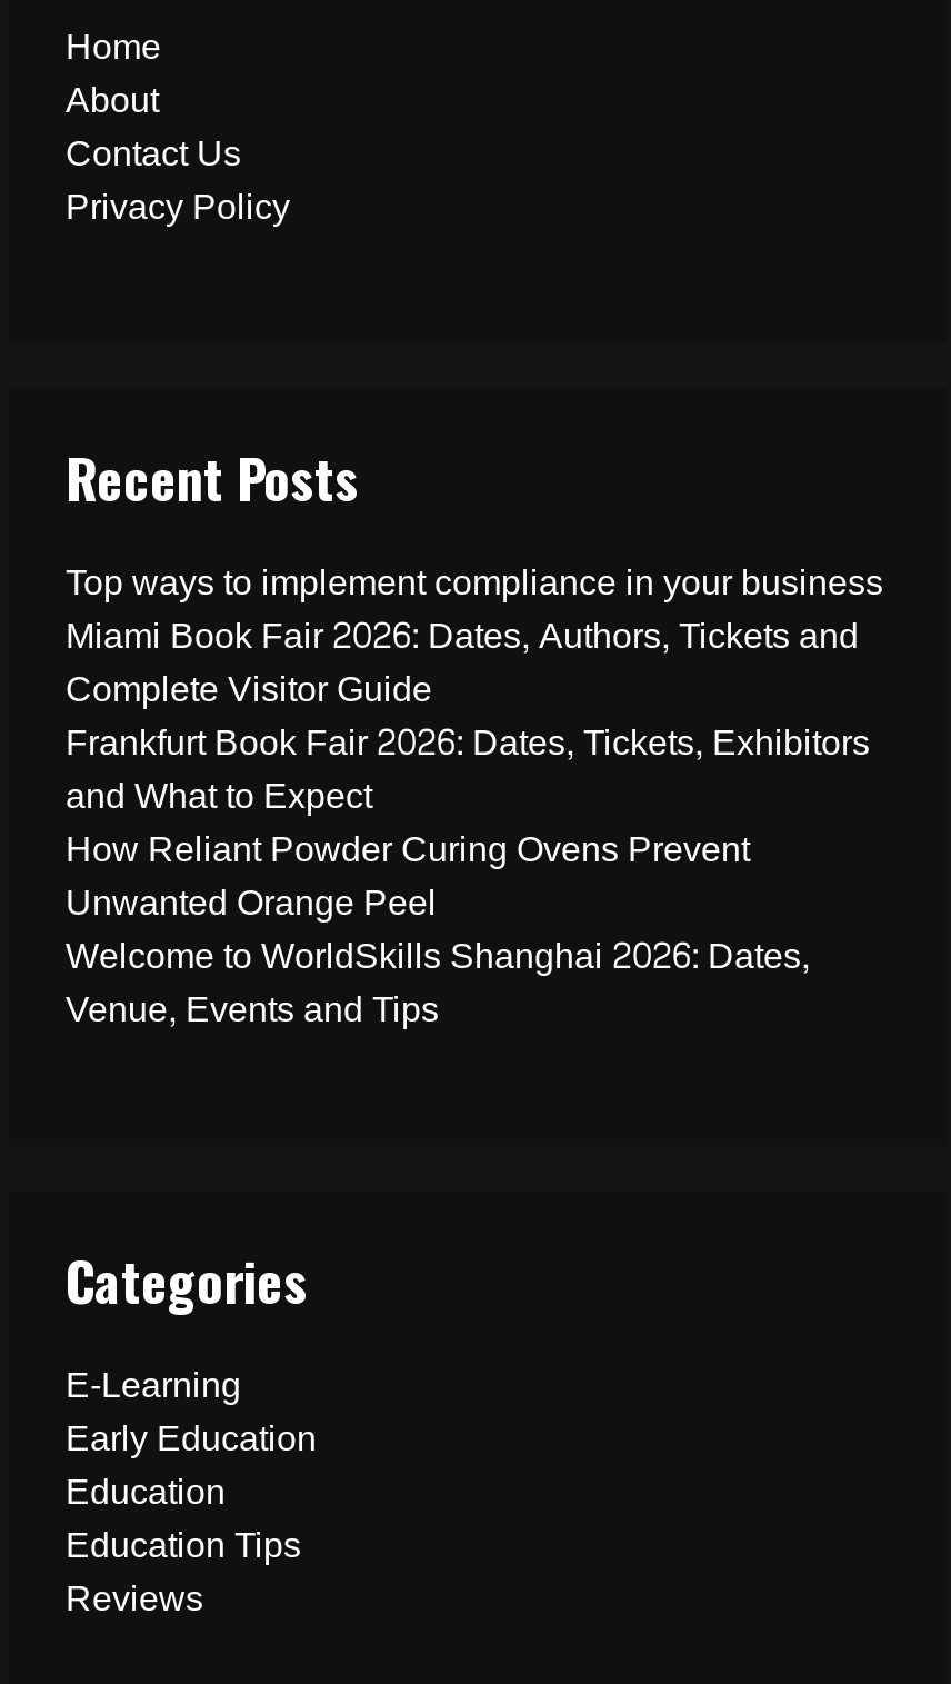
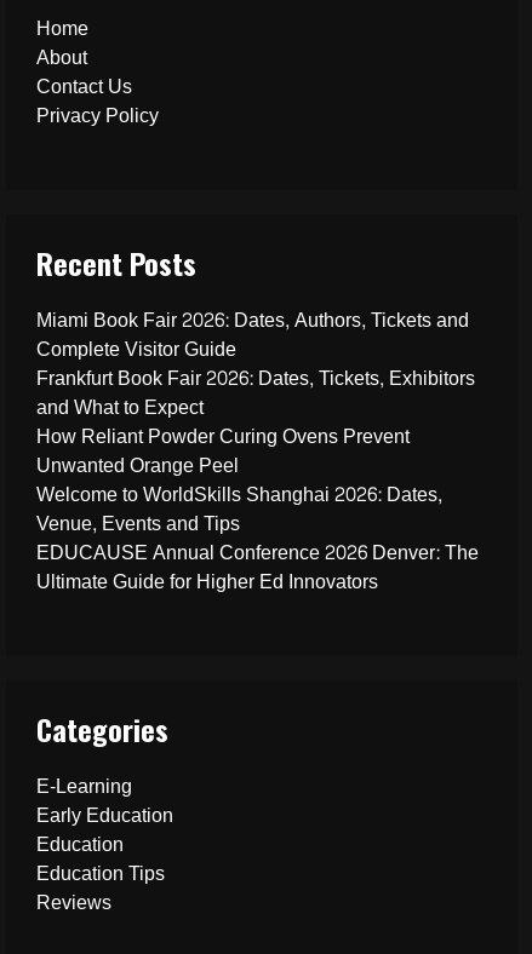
[65,549,883,614] Top ways to implement compliance in your business -> none
moved [65,603,870,1041] -> [37,302,476,541]: Miami Book Fair 2026: Dates, Authors, Tickets and | Complete Visitor Guide | Frankfurt Book Fair 2026: Dates, Tickets, Exhibitors | and What to Expect | How Reliant Powder Curing Ovens Prevent | Unwanted Orange Peel | Welcome to WorldSkills Shanghai 2026: Dates, | Venue, Events and Tips
none -> [37,535,479,599] EDUCAUSE Annual Conference 2026 Denver: The | Ultimate Guide for Higher Ed Innovators

